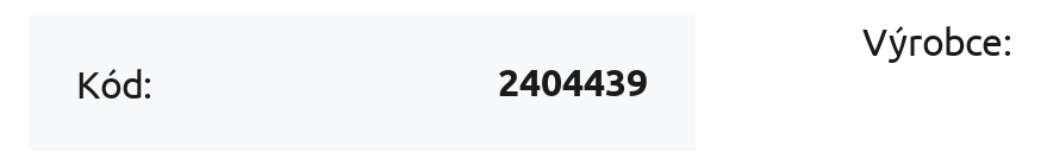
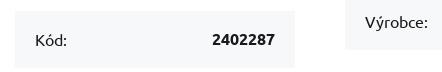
[498,55,648,105] 2404439 -> [212,28,275,49] 2402287

